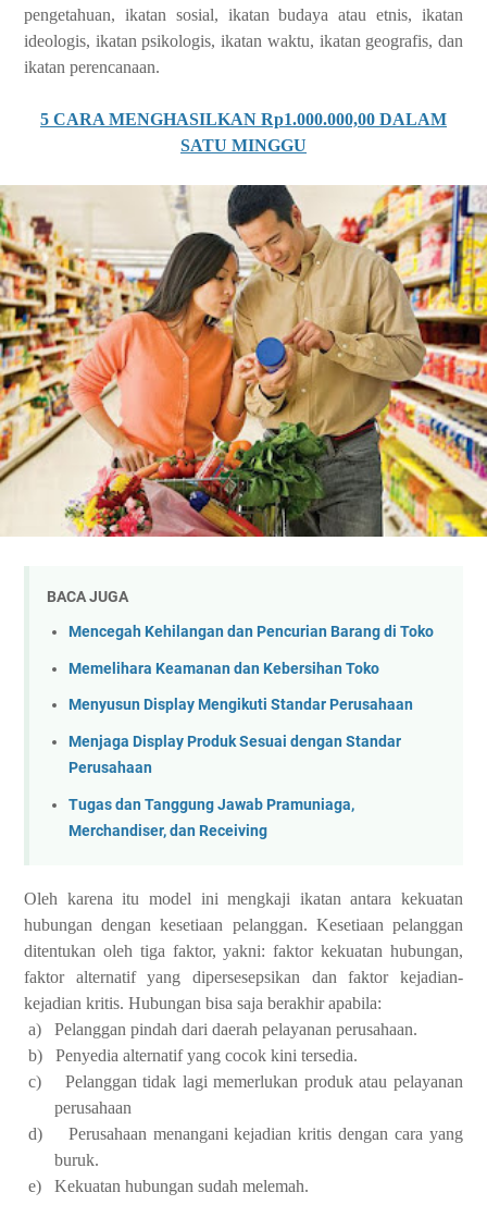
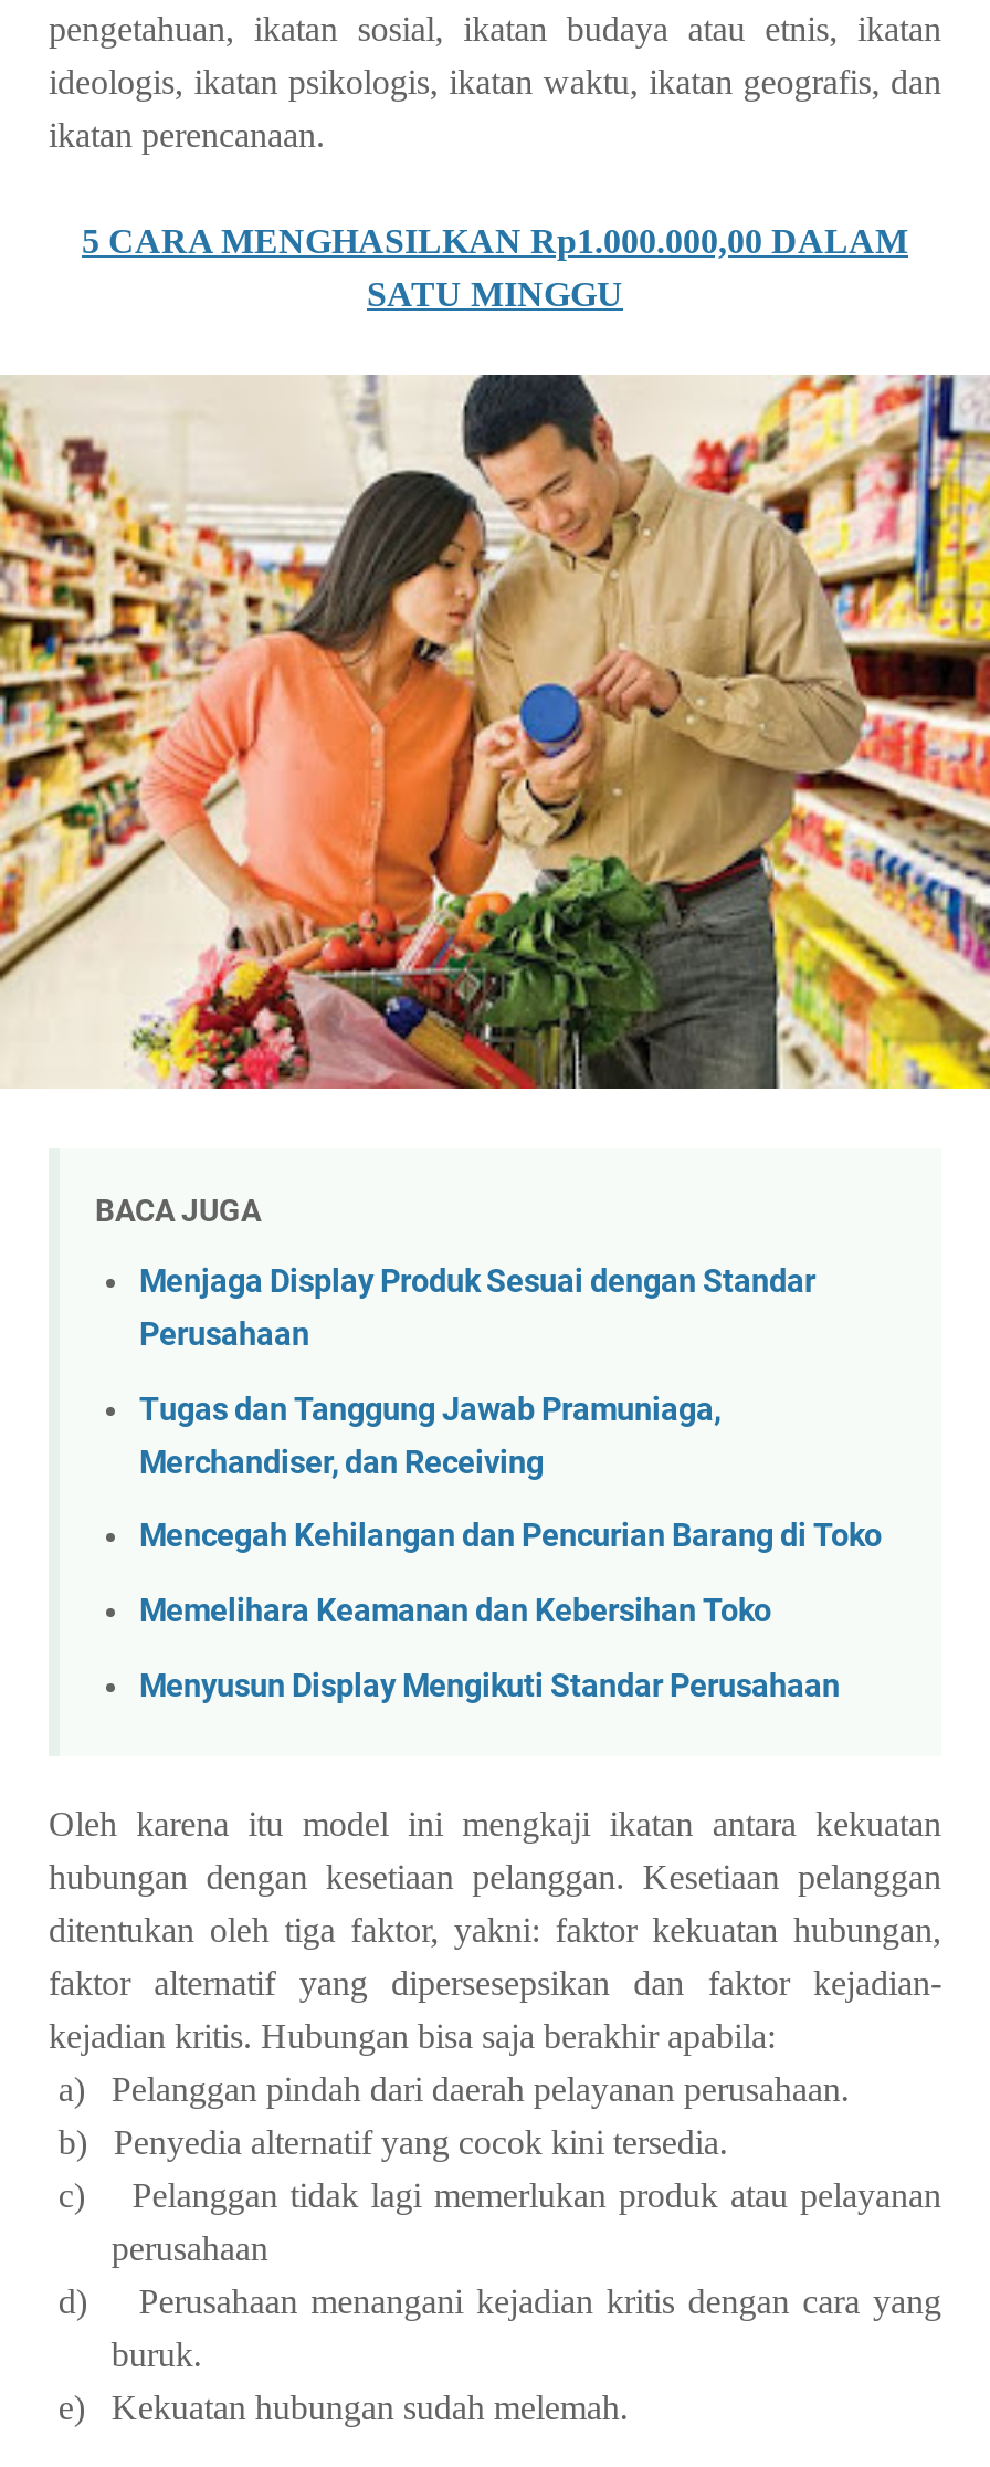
moved [68,623,434,715] -> [139,1518,882,1704]: Mencegah Kehilangan dan Pencurian Barang di Toko | Memelihara Keamanan dan Kebersihan Toko | Menyusun Display Mengikuti Standar Perusahaan
moved [68,733,401,840] -> [139,1264,815,1482]: Menjaga Display Produk Sesuai dengan Standar | Perusahaan | Tugas dan Tanggung Jawab Pramuniaga, | Merchandiser, dan Receiving

